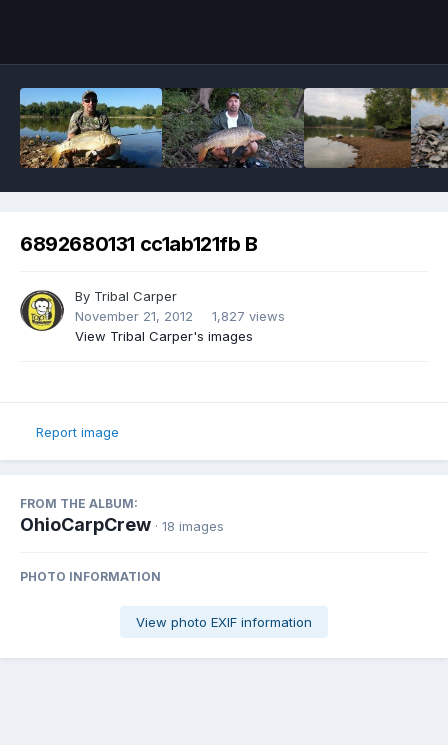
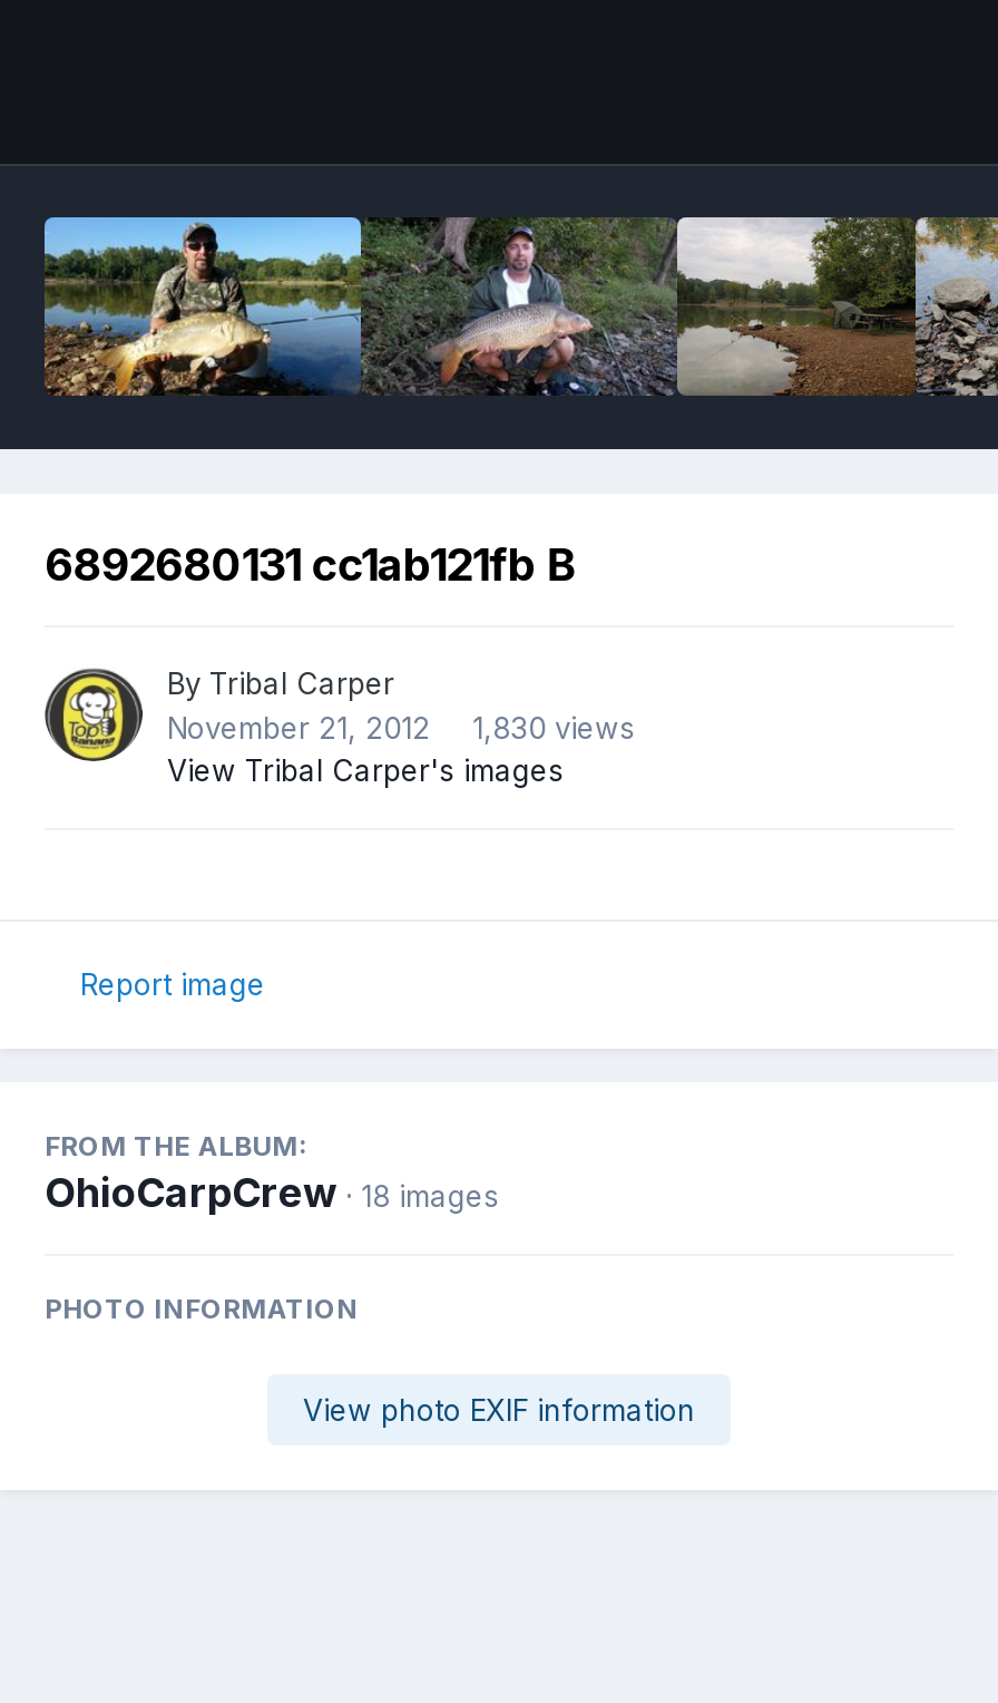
[75,308,285,324] November 21, 2012 1,827 views -> [167,709,635,745] November 21, 2012 1,830 views

